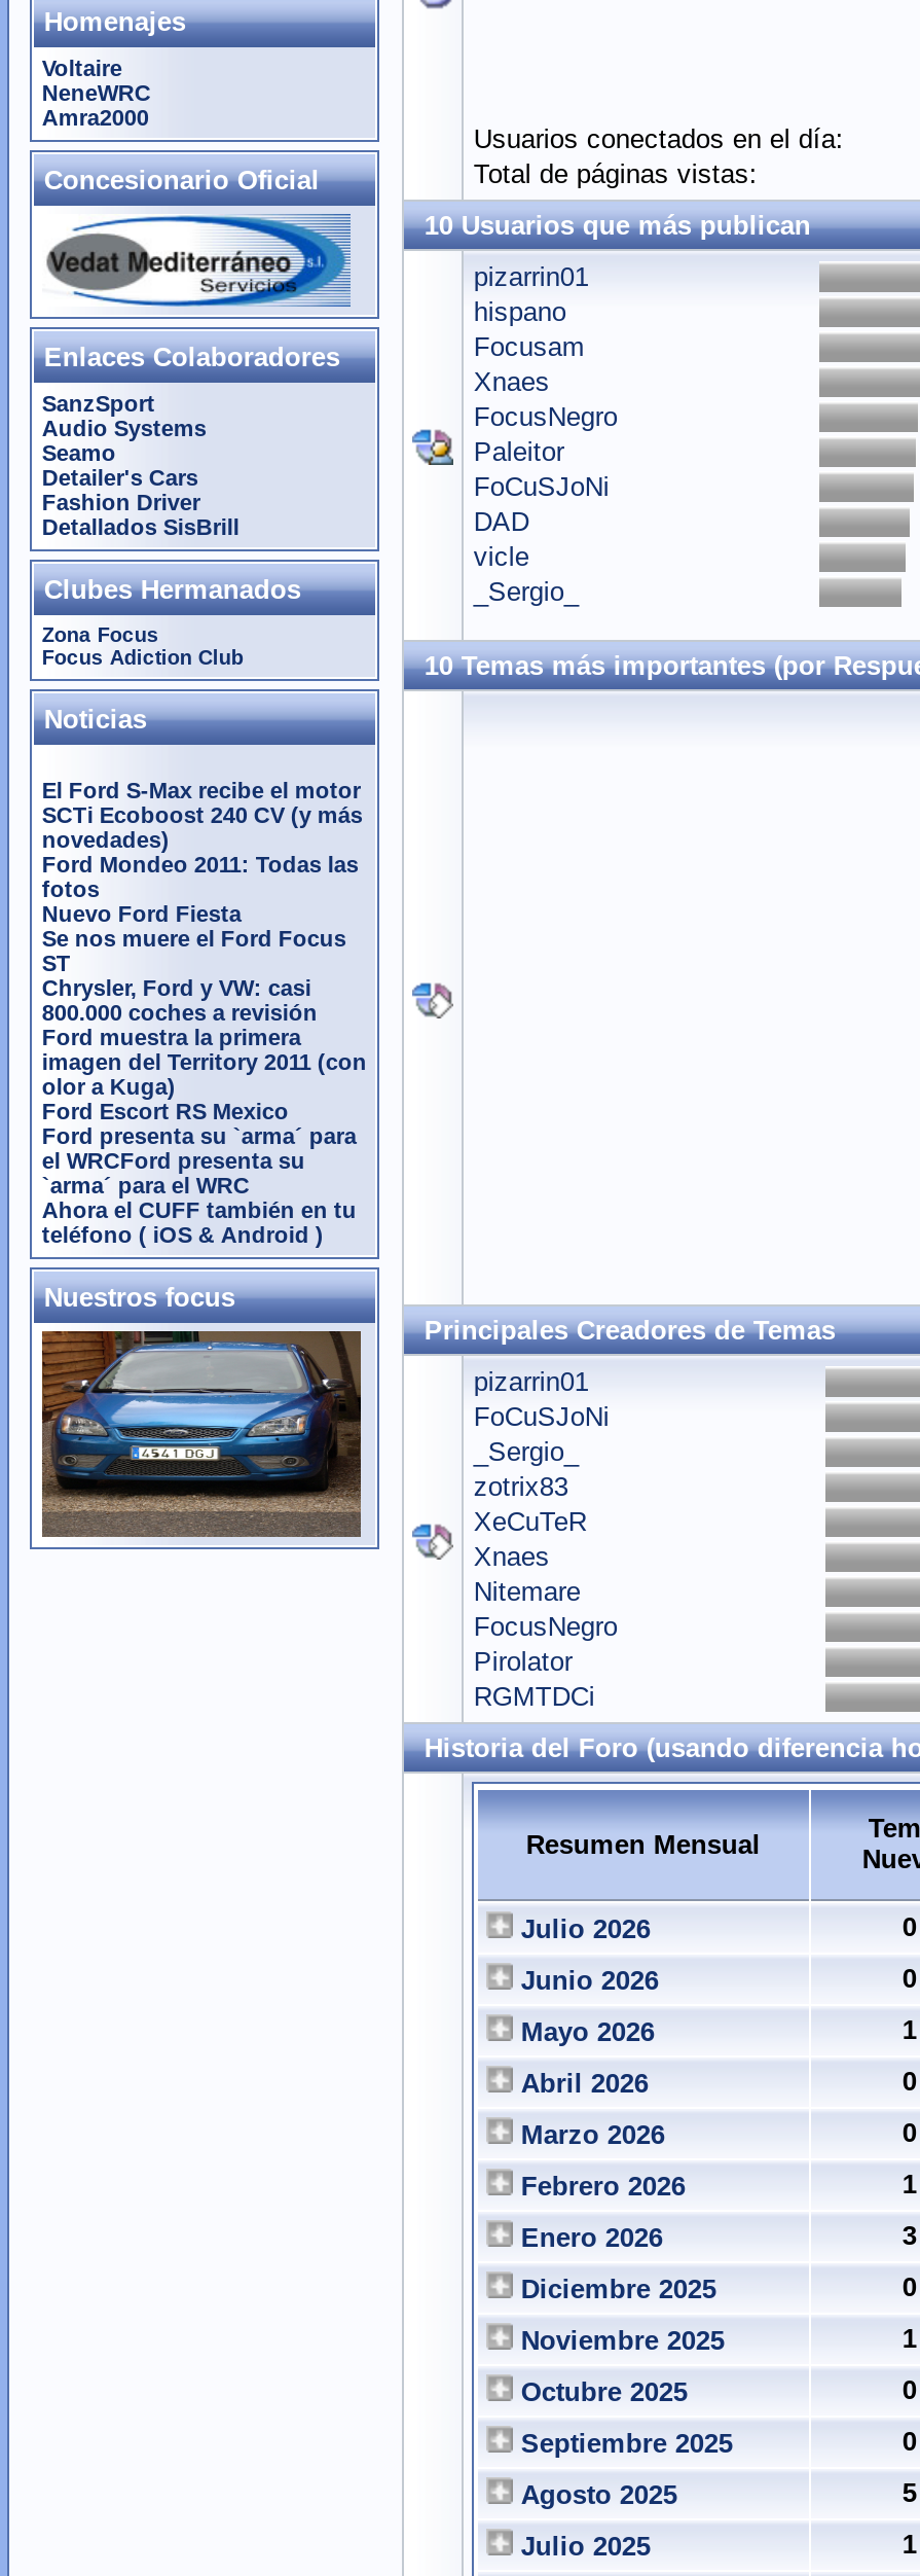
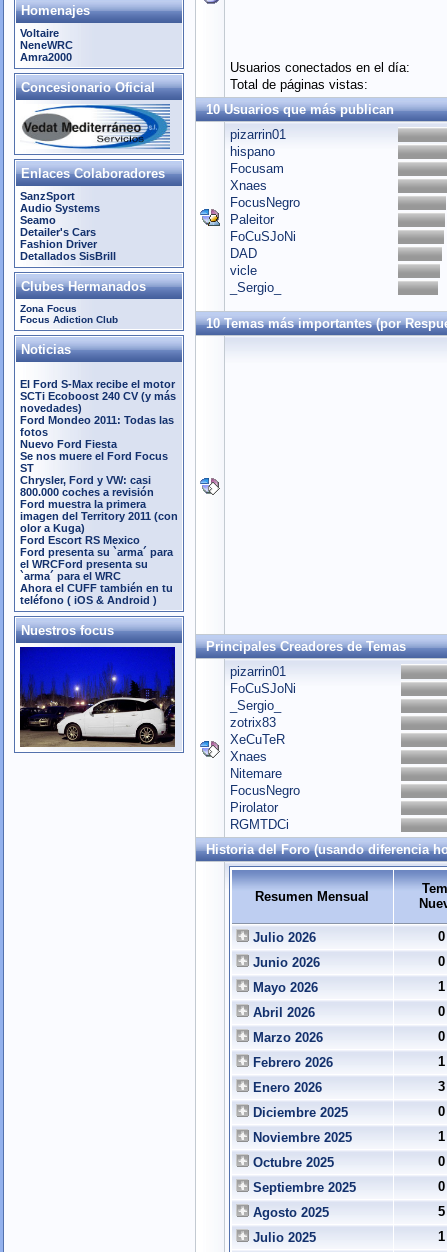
[40,1329,363,1537] [image] -> [19,646,176,747] [image]

